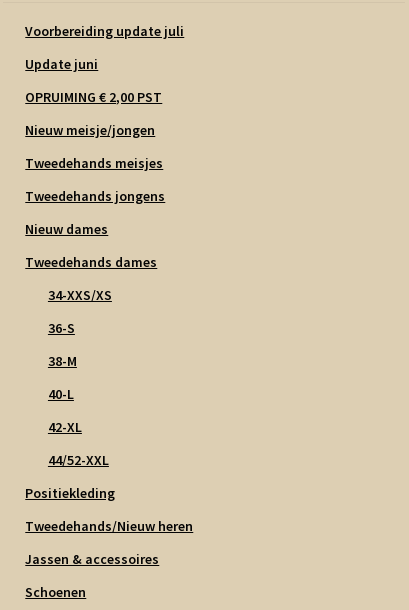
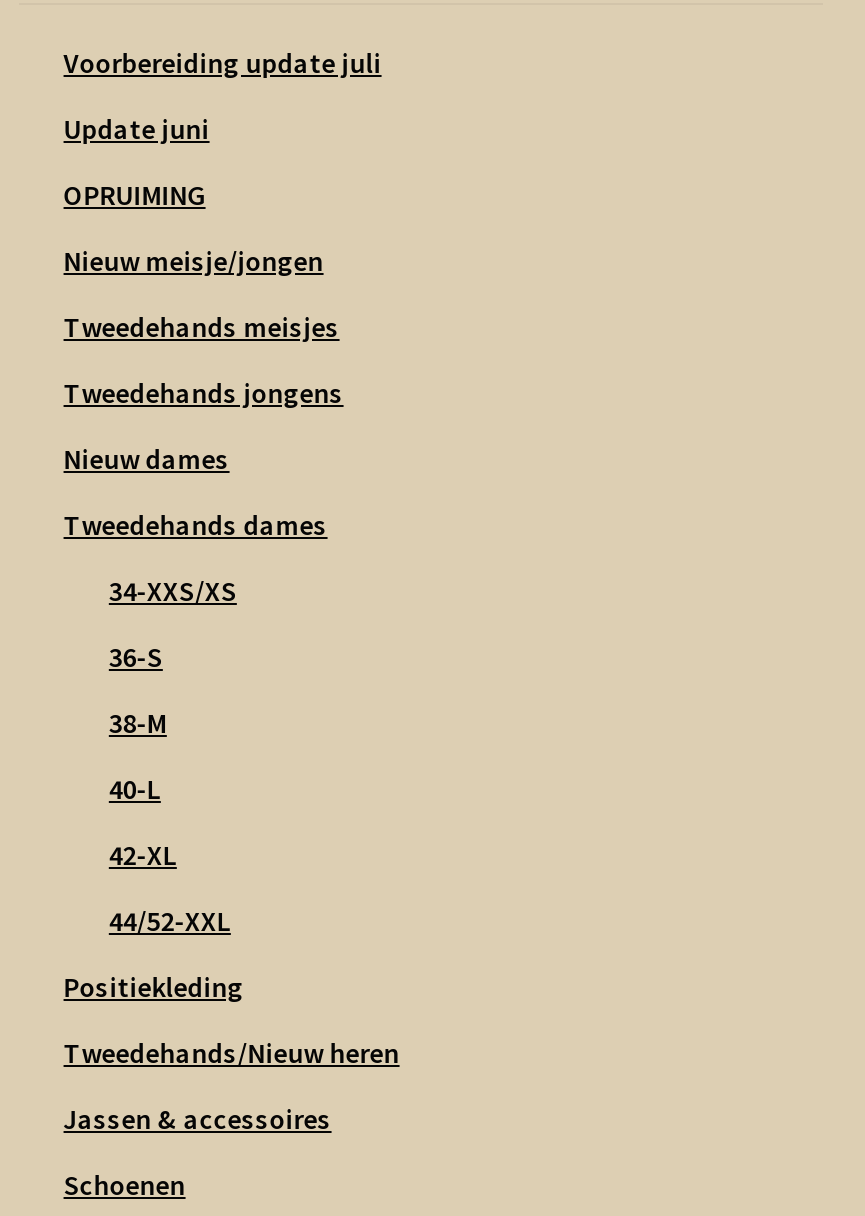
[25,88,162,106] OPRUIMING € 2,00 PST -> [64,176,206,212] OPRUIMING

